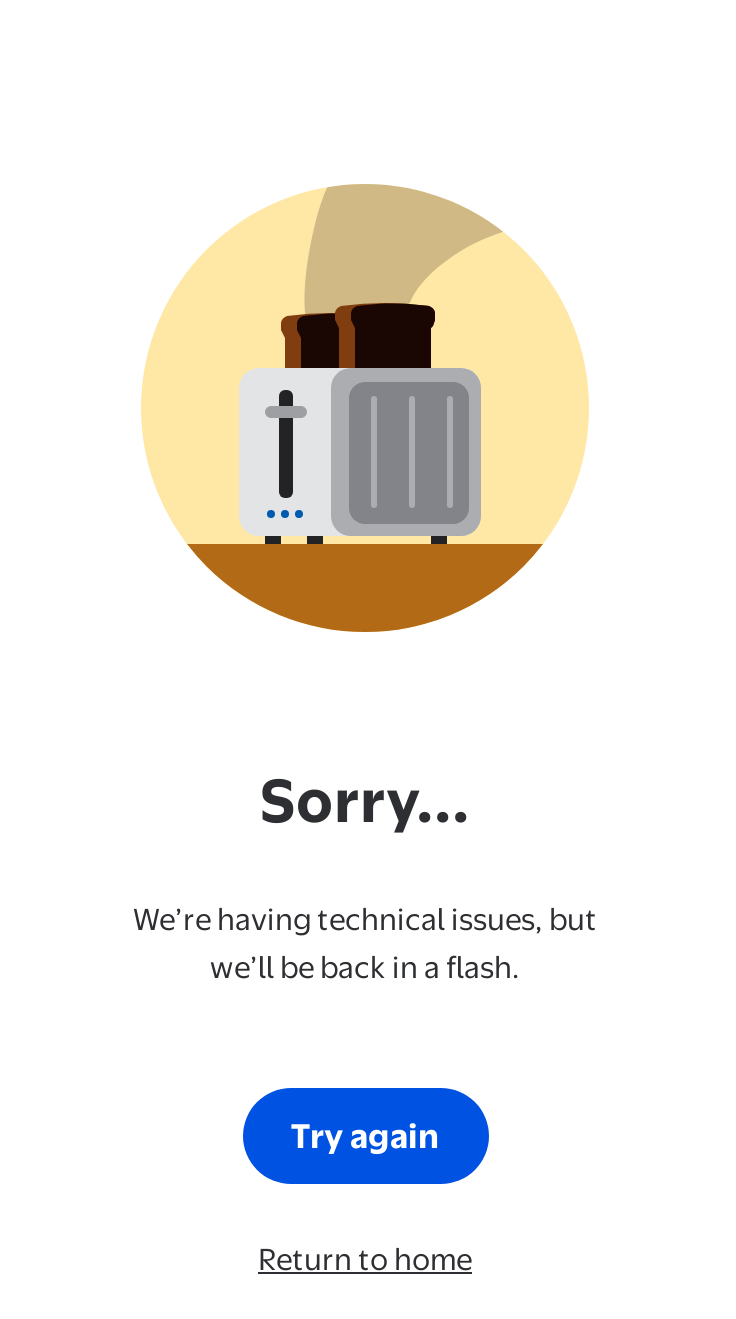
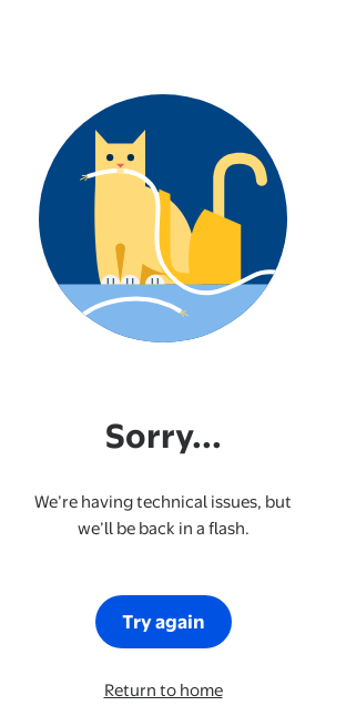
[141,184,589,634] [image] -> [38,93,288,344] [image]

